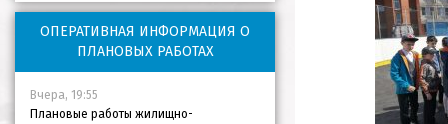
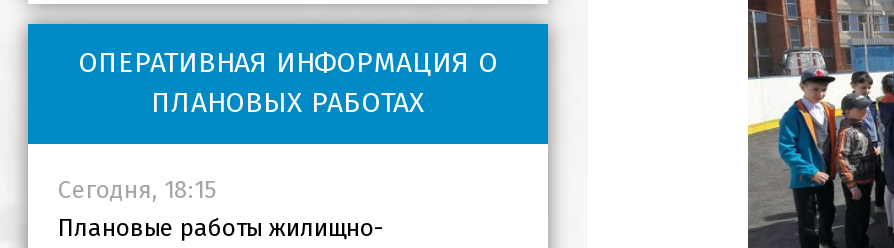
[30,88,98,102] Вчера, 19:55 -> [58,176,216,204] Сегодня, 18:15

